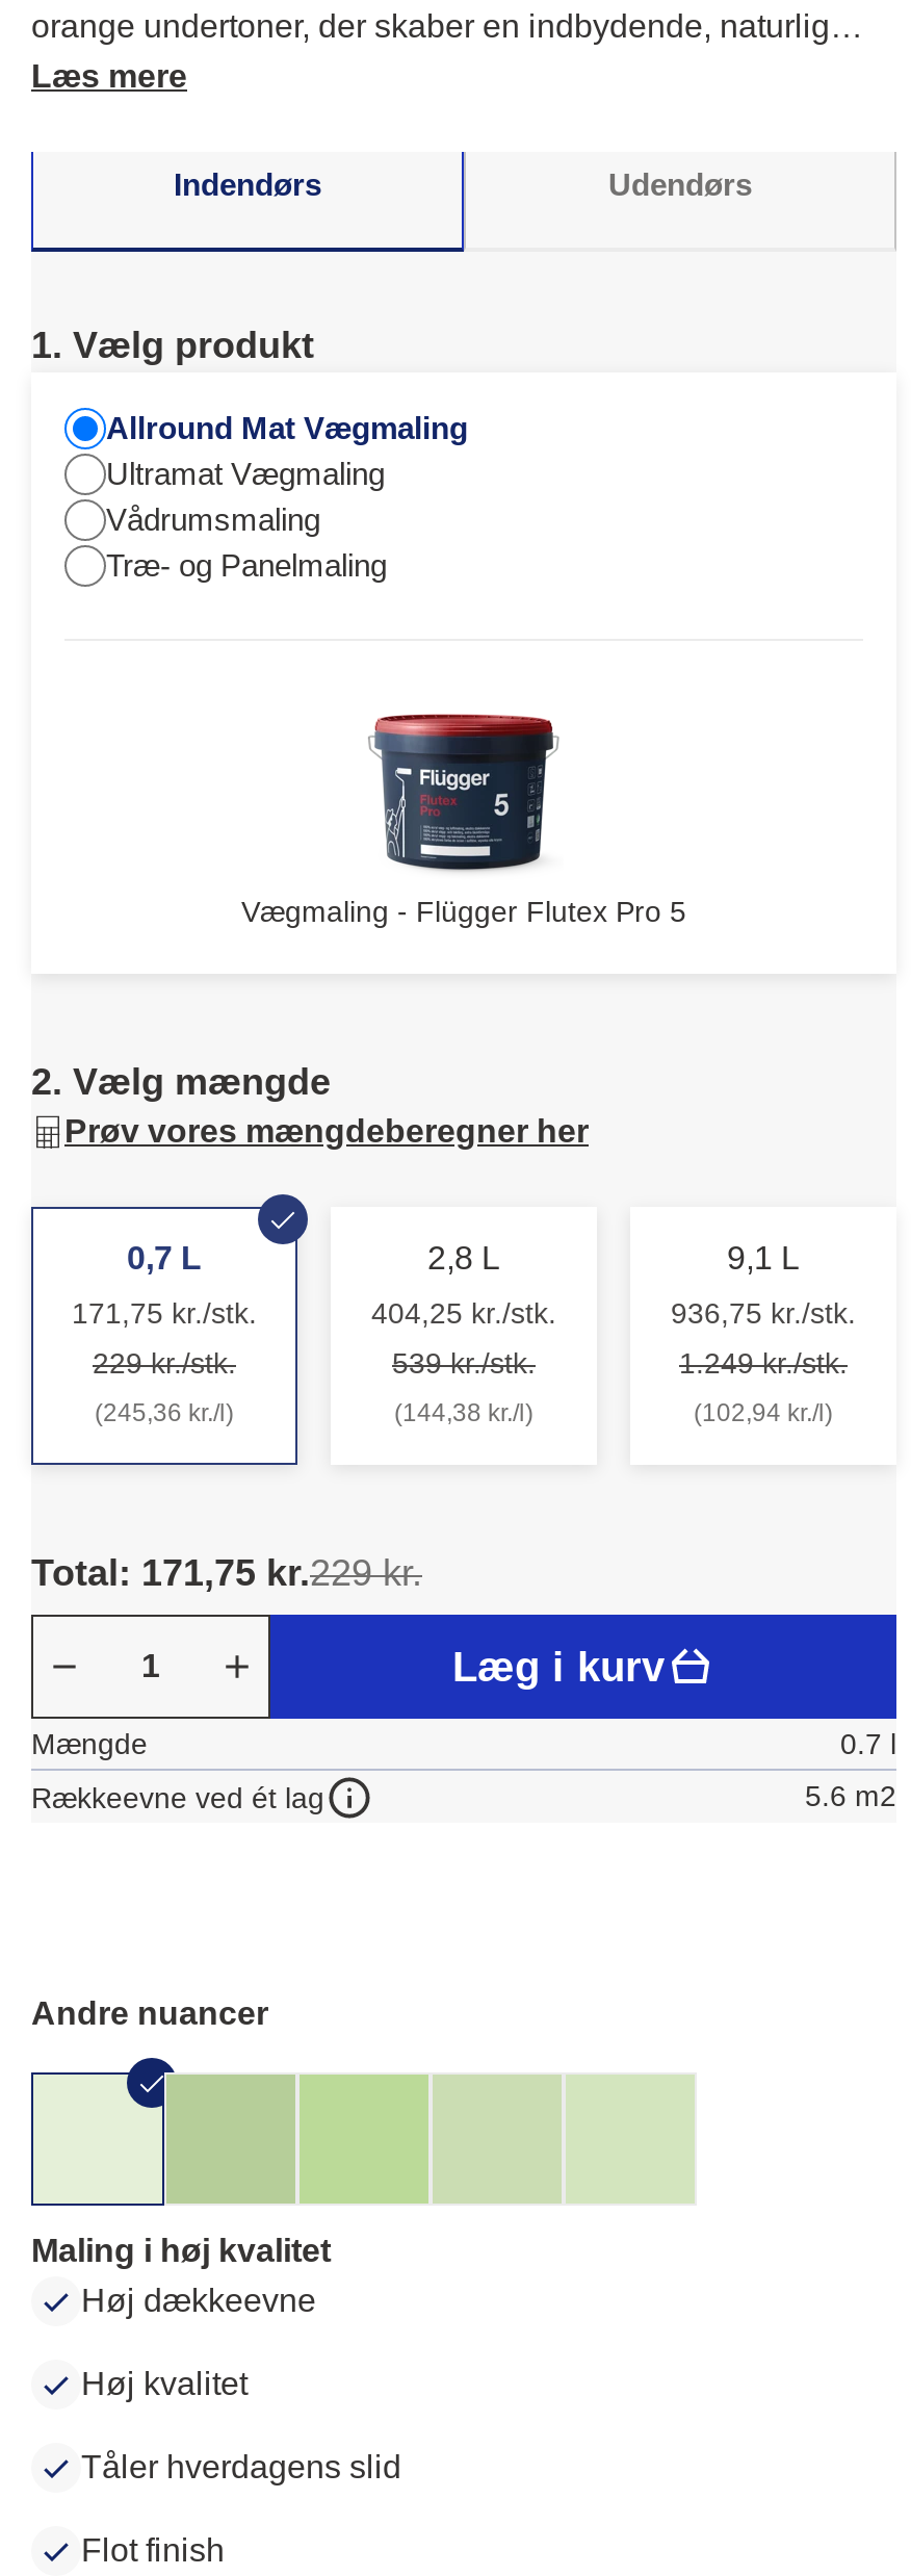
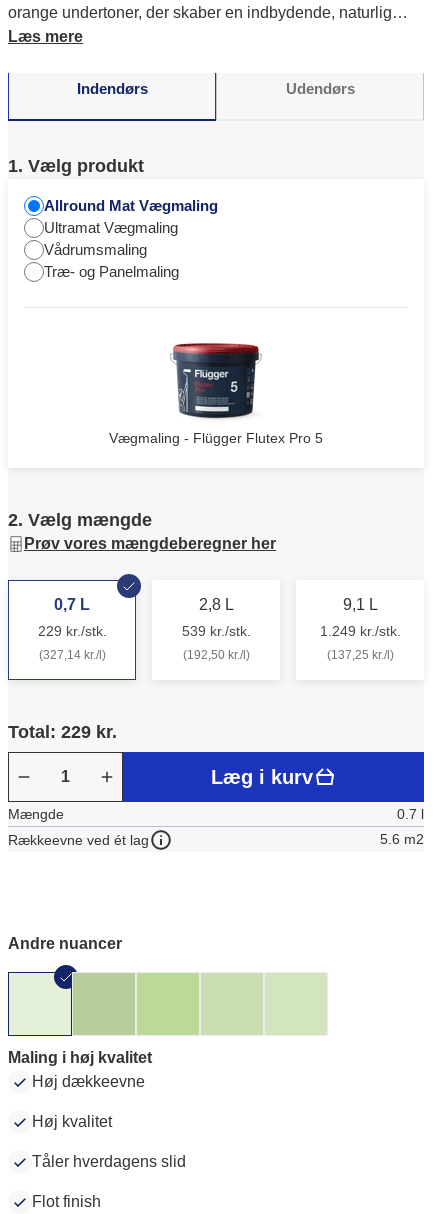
[72,1296,257,1330] 171,75 kr./stk. -> none
[371,1296,556,1330] 404,25 kr./stk. -> none
[671,1296,856,1330] 936,75 kr./stk. -> none
[95,1398,234,1427] (245,36 kr./l) -> [38,648,105,662] (327,14 kr./l)
[394,1398,533,1427] (144,38 kr./l) -> [182,648,249,662] (192,50 kr./l)
[694,1398,833,1427] (102,94 kr./l) -> [326,648,393,662] (137,25 kr./l)
[31,1552,422,1594] Total: 171,75 kr.229 kr. -> [8,722,117,742] Total: 229 kr.

